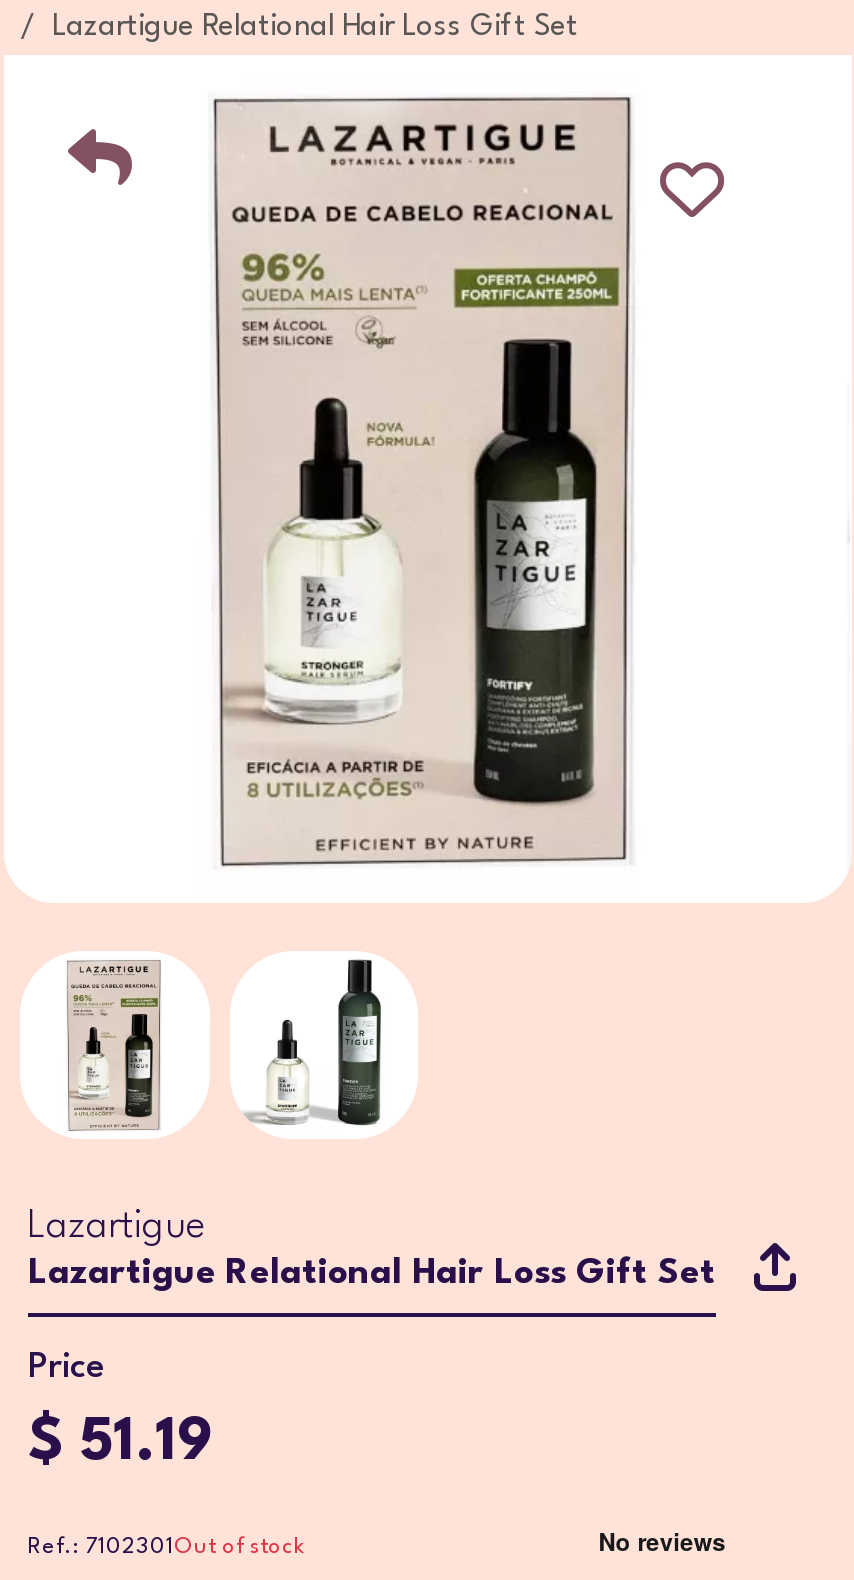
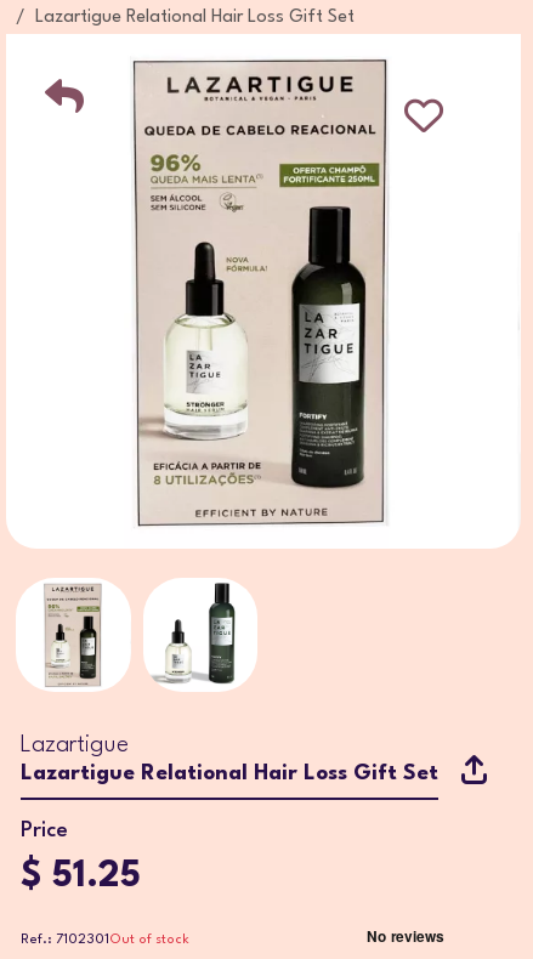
[28,1416,214,1474] $ 51.19 -> [21,860,141,895] $ 51.25

